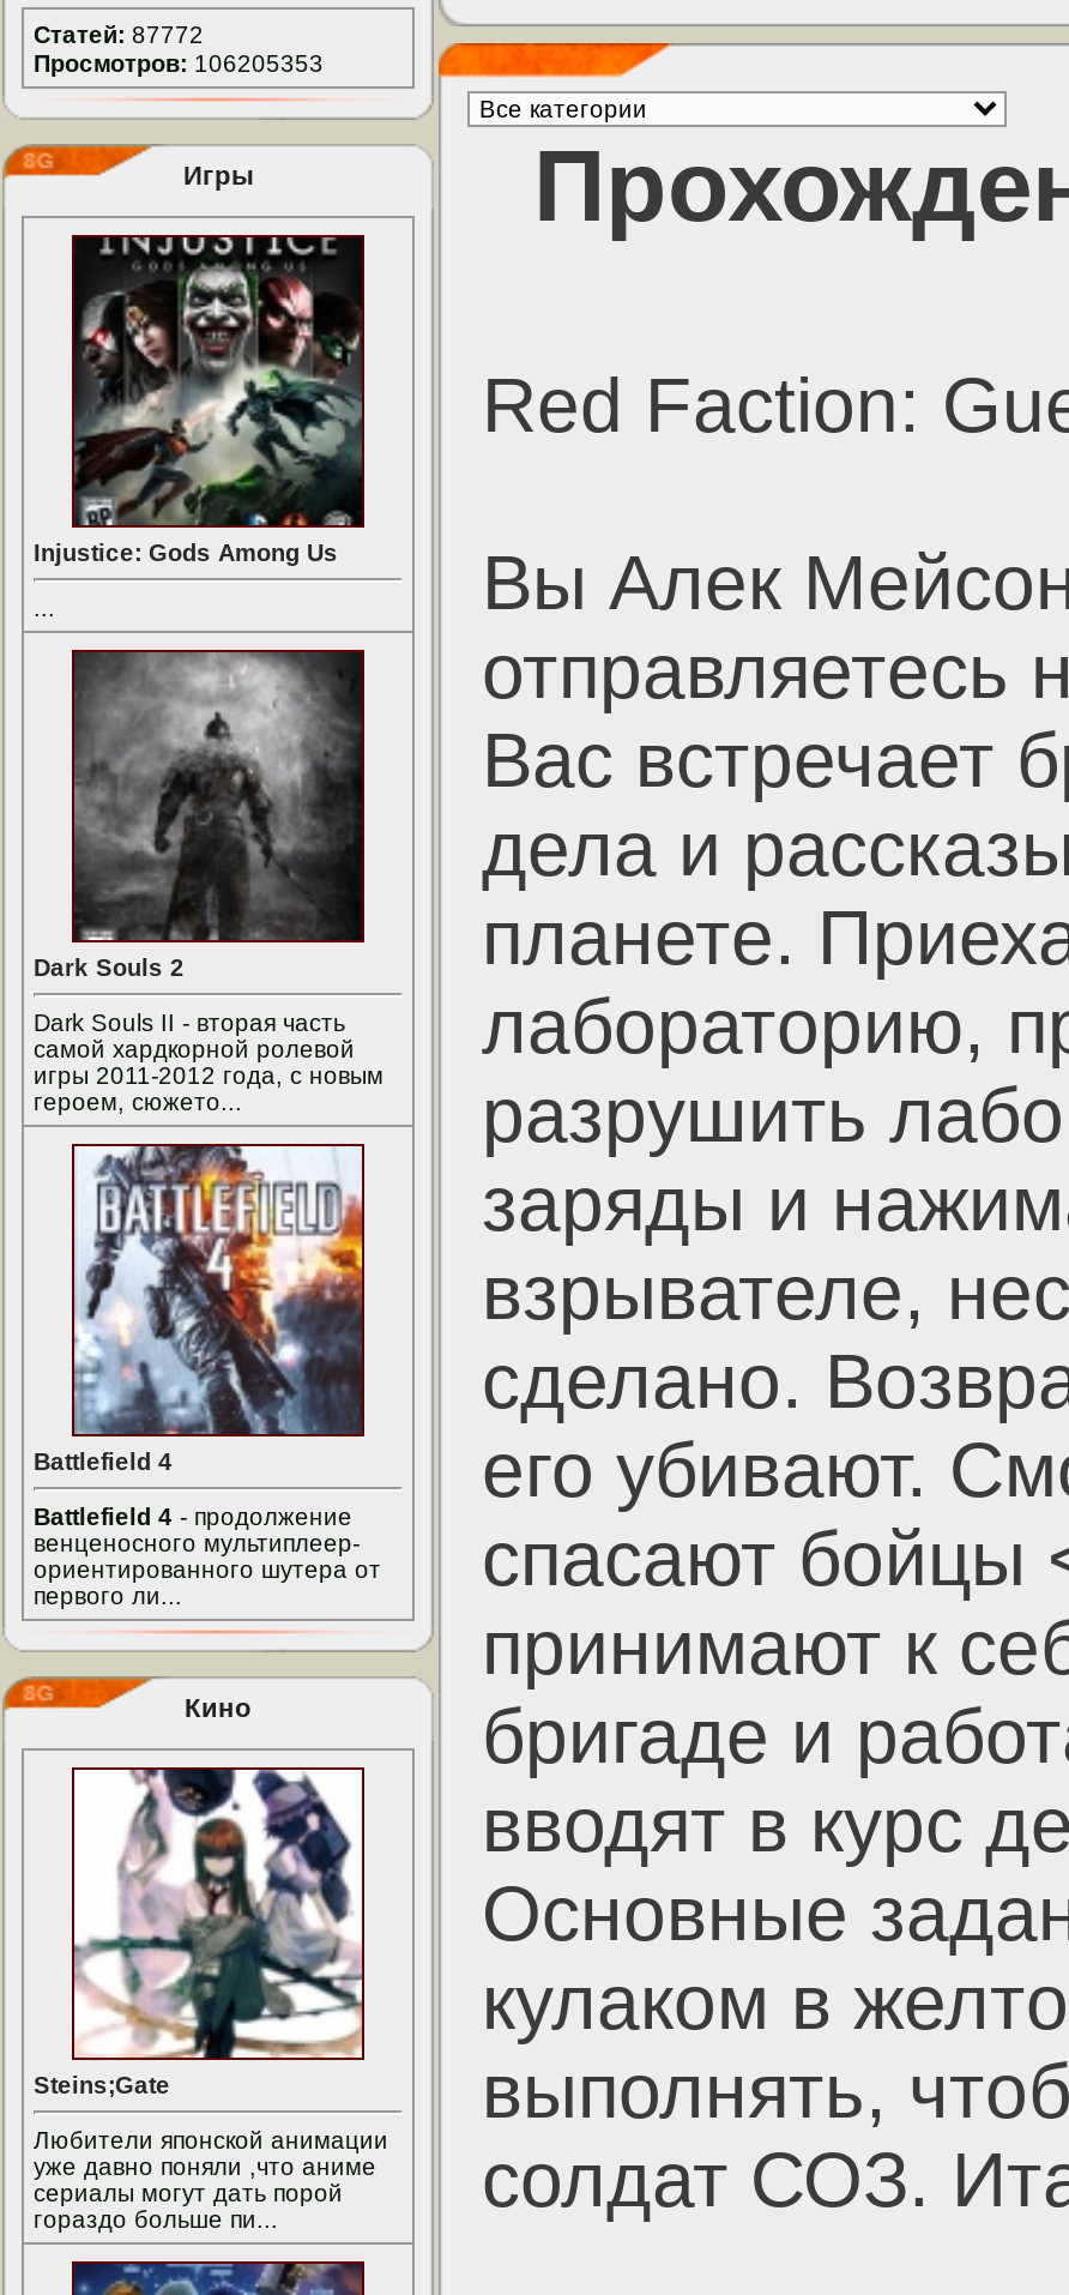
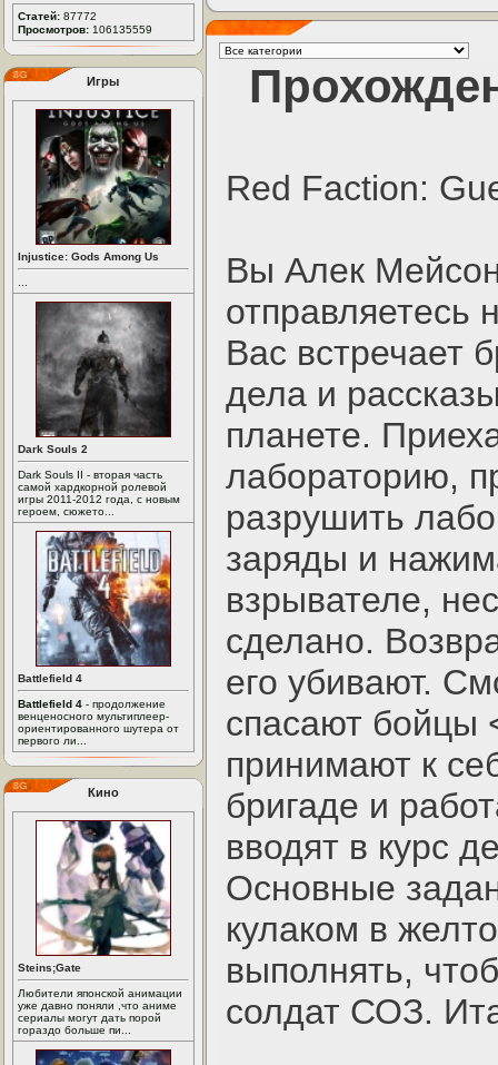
[34,50,324,77] Просмотров: 106205353 -> [18,23,152,36] Просмотров: 106135559

